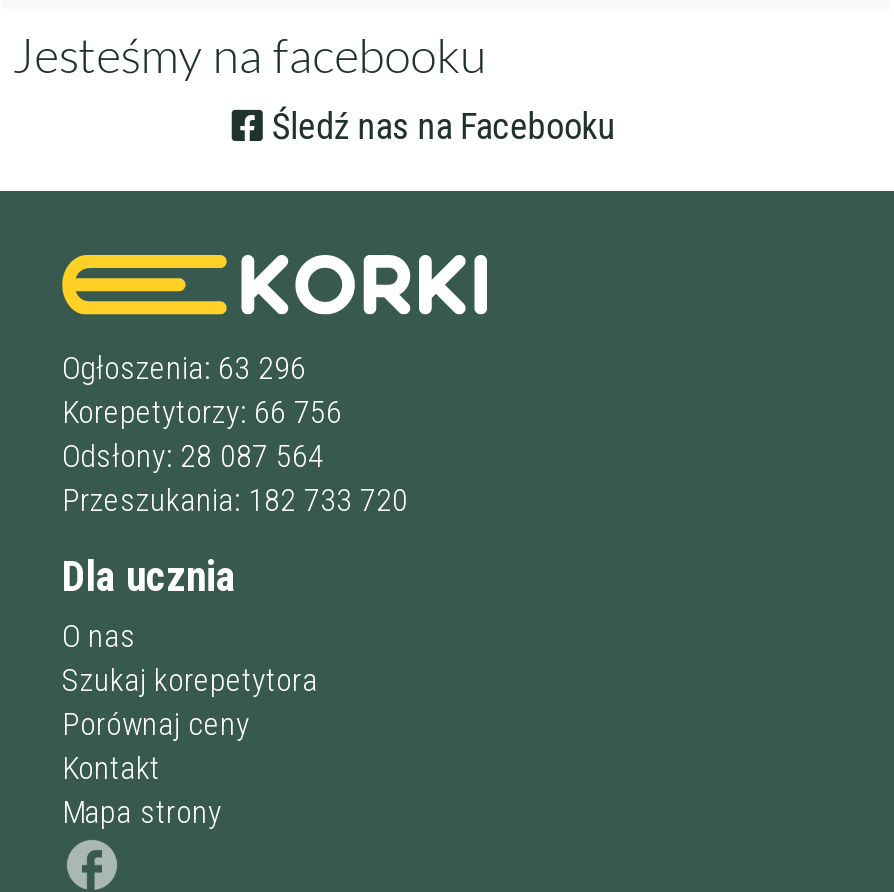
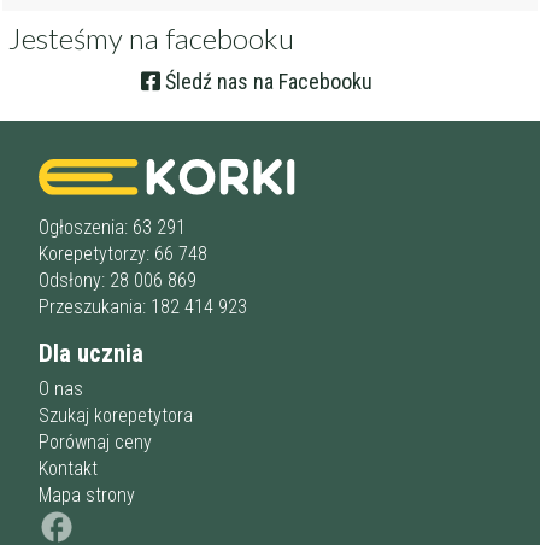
[62,349,306,387] Ogłoszenia: 63 296 -> [39,216,186,239] Ogłoszenia: 63 291
[62,393,342,431] Korepetytorzy: 66 756 -> [39,243,207,266] Korepetytorzy: 66 748
[62,437,324,475] Odsłony: 28 087 564 -> [39,269,196,292] Odsłony: 28 006 869
[62,481,408,519] Przeszukania: 182 733 720 -> [39,296,247,319] Przeszukania: 182 414 923

